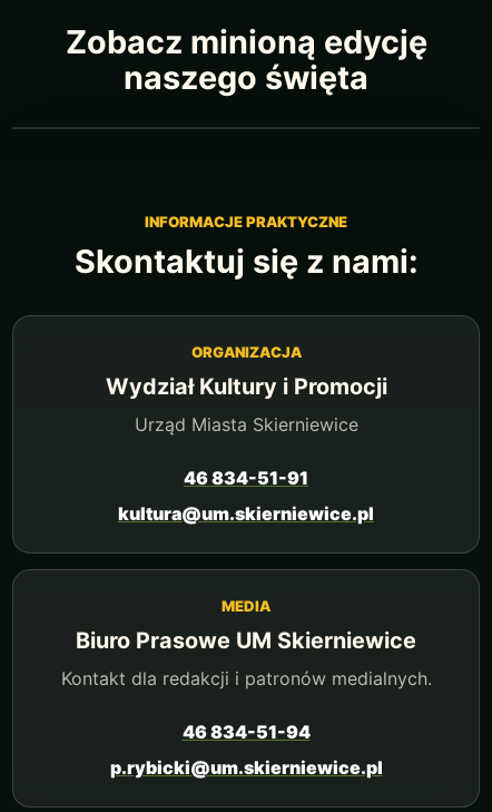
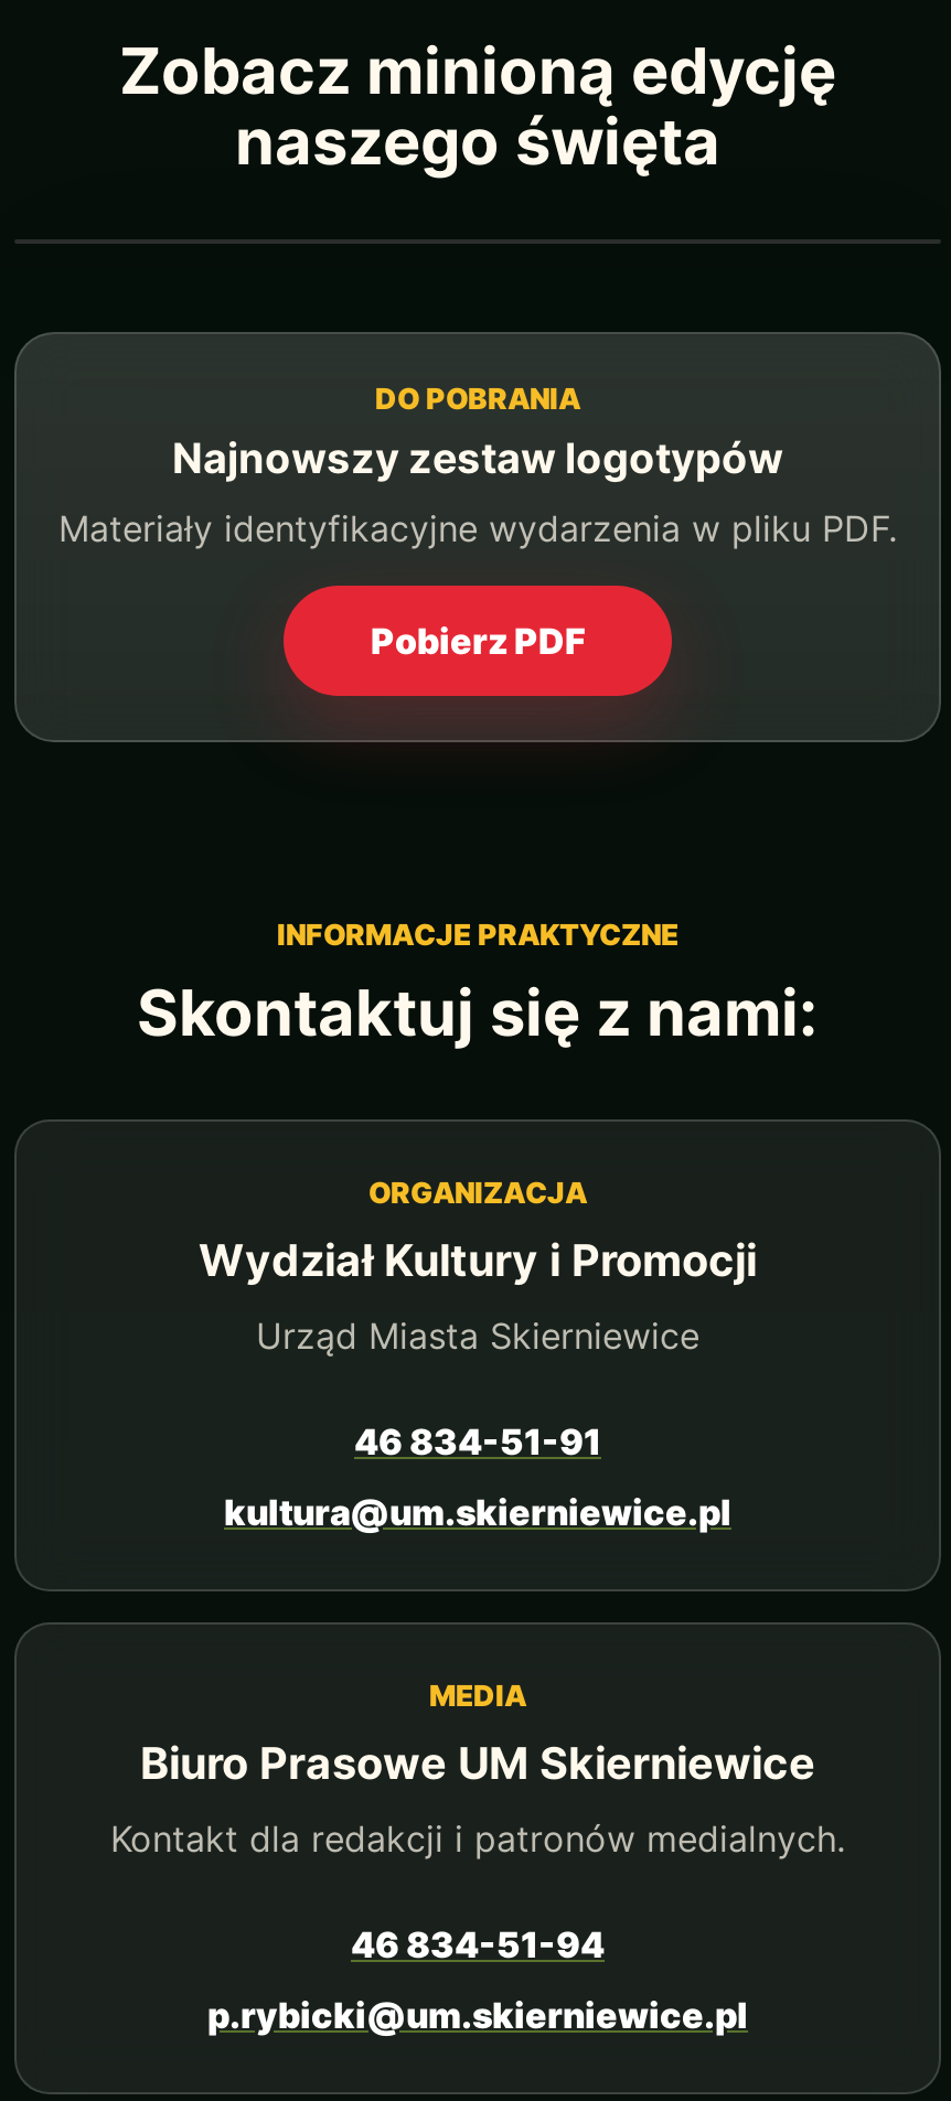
none -> [14,332,941,722] [image] | DO POBRANIA | Najnowszy zestaw logotypów | Materiały identyfikacyjne wydarzenia w pliku PDF. | Pobierz PDF

